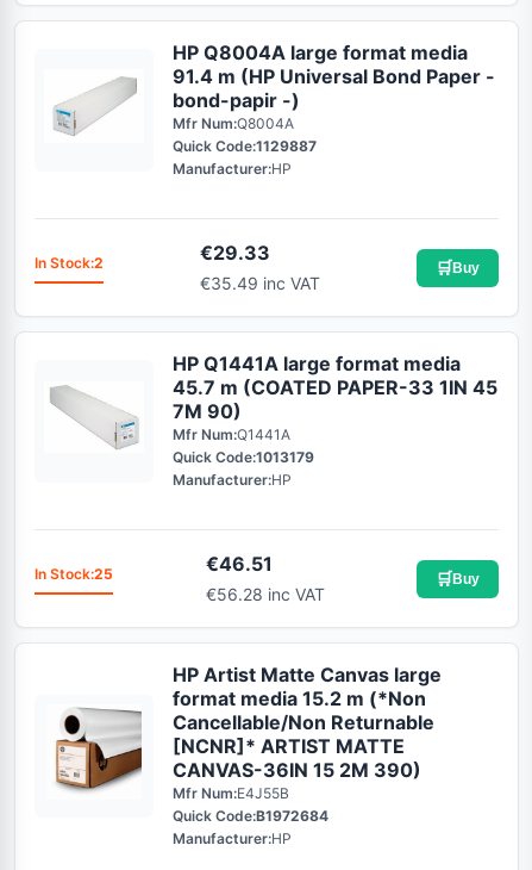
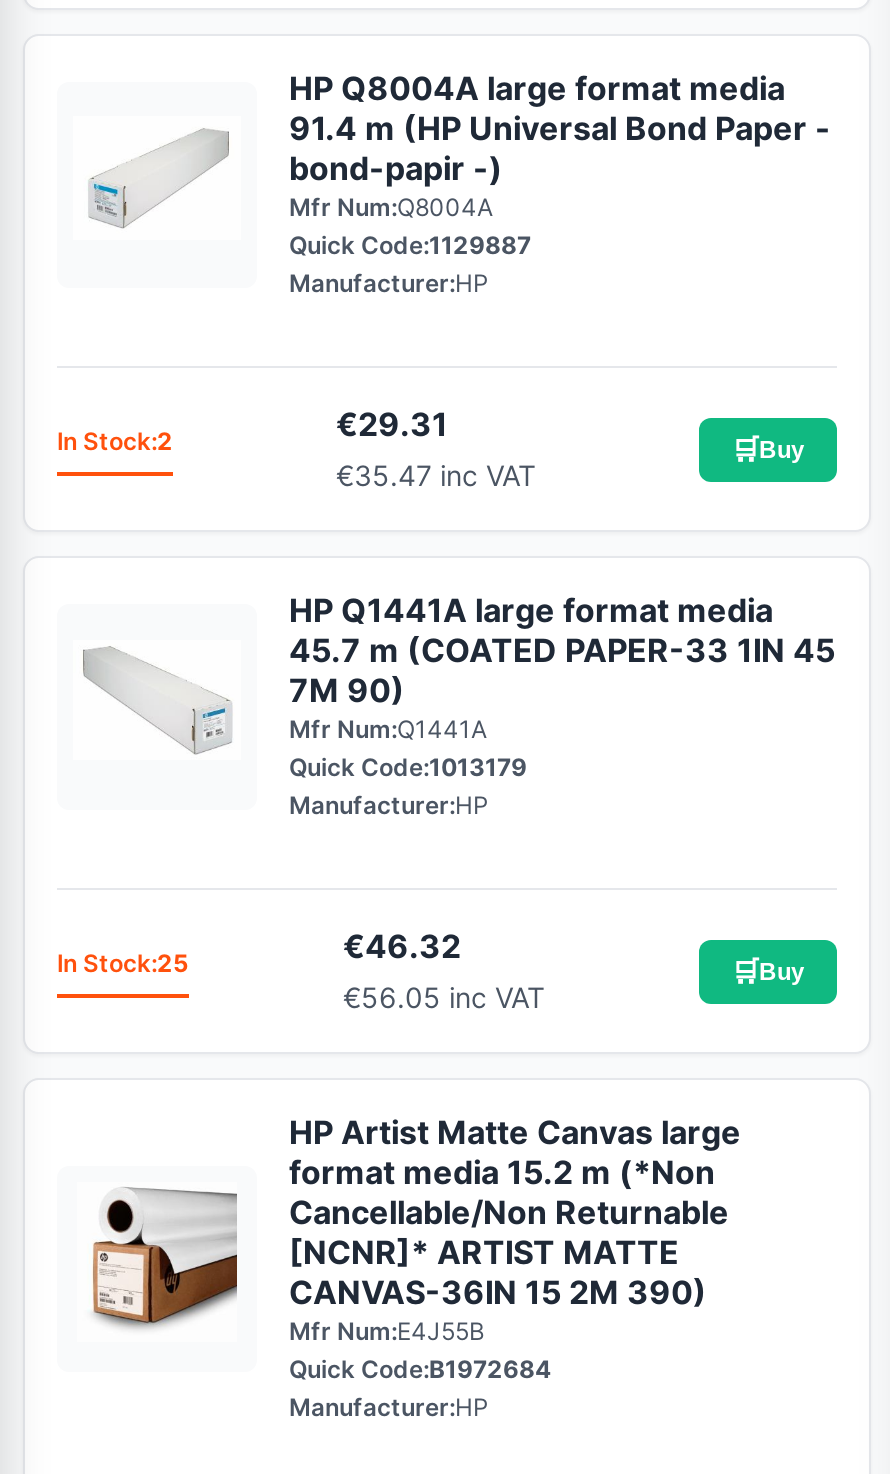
[200,241,270,265] €29.33 -> [336,404,448,444] €29.31
[200,273,320,293] €35.49 inc VAT -> [336,458,536,492] €35.47 inc VAT
[205,552,272,576] €46.51 -> [343,926,461,966] €46.32
[205,584,324,604] €56.28 inc VAT -> [343,980,545,1014] €56.05 inc VAT

